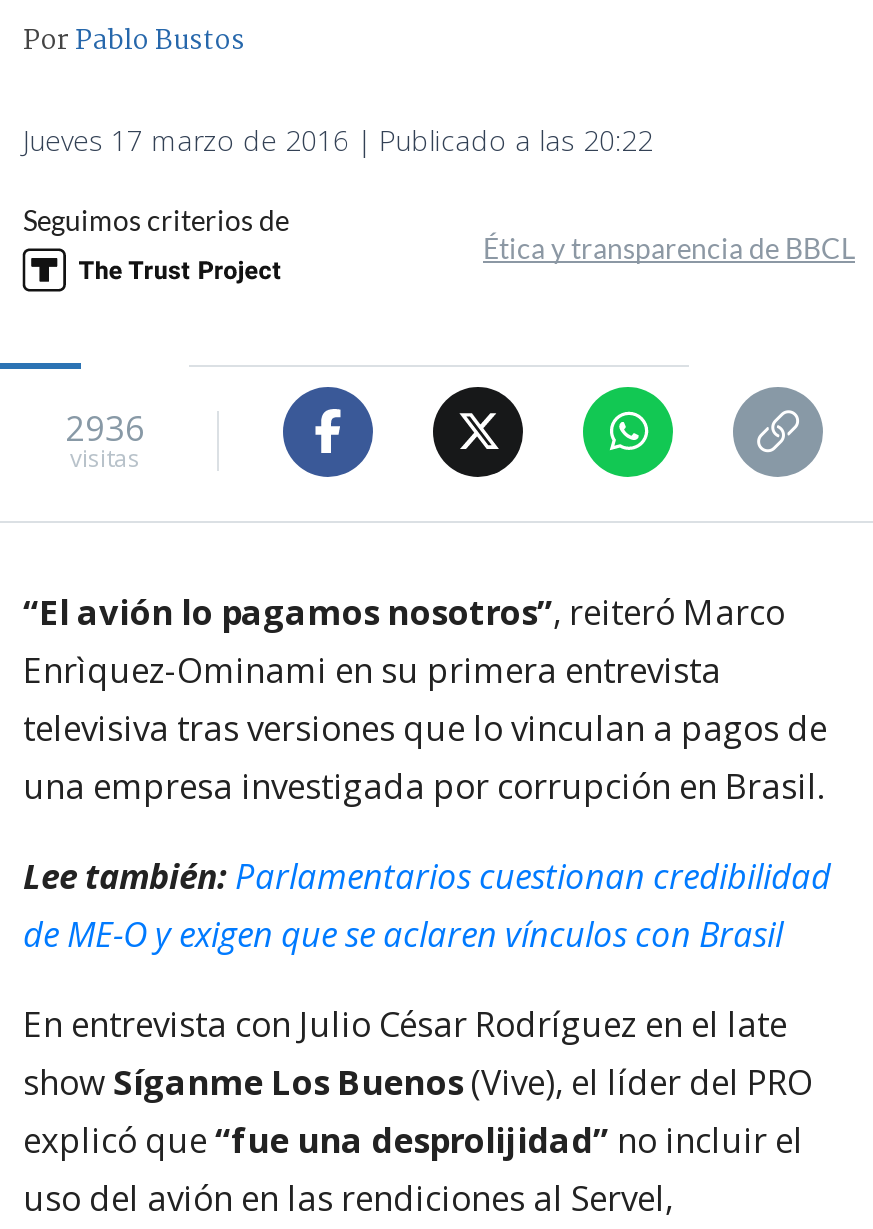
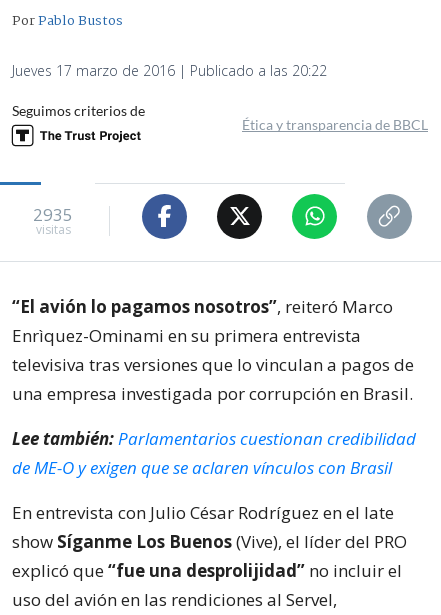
[65,406,145,452] 2936 -> [33,203,73,226] 2935

